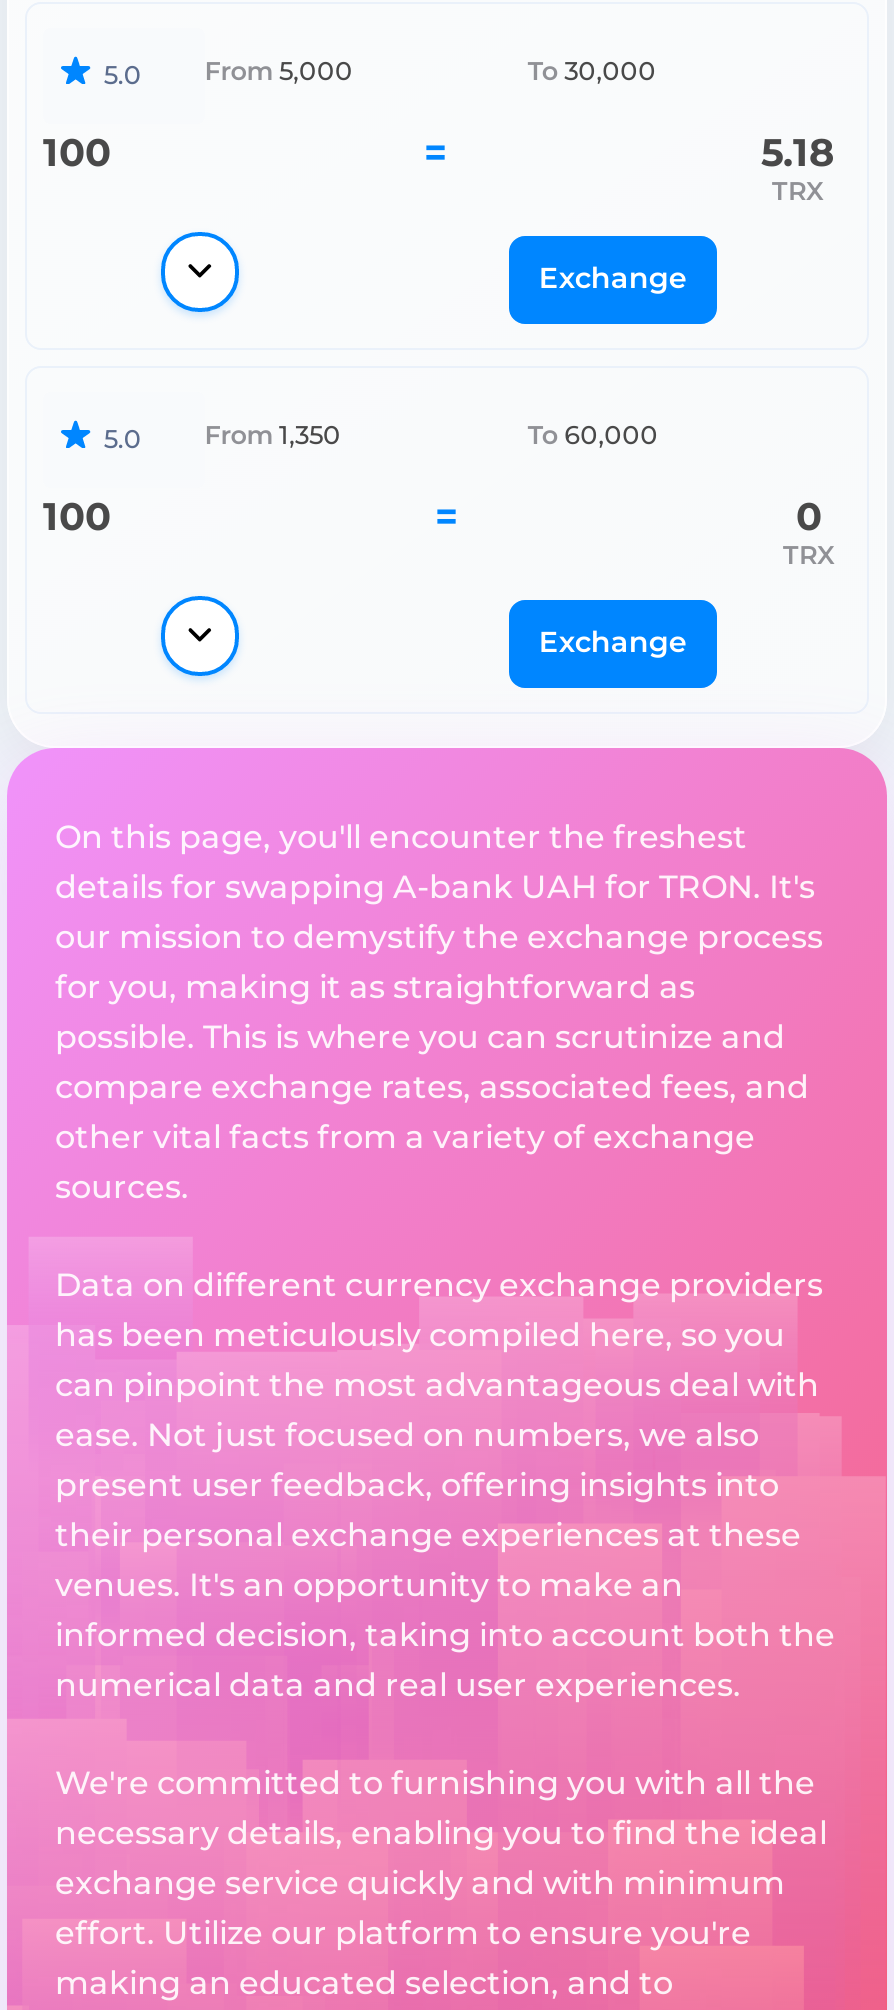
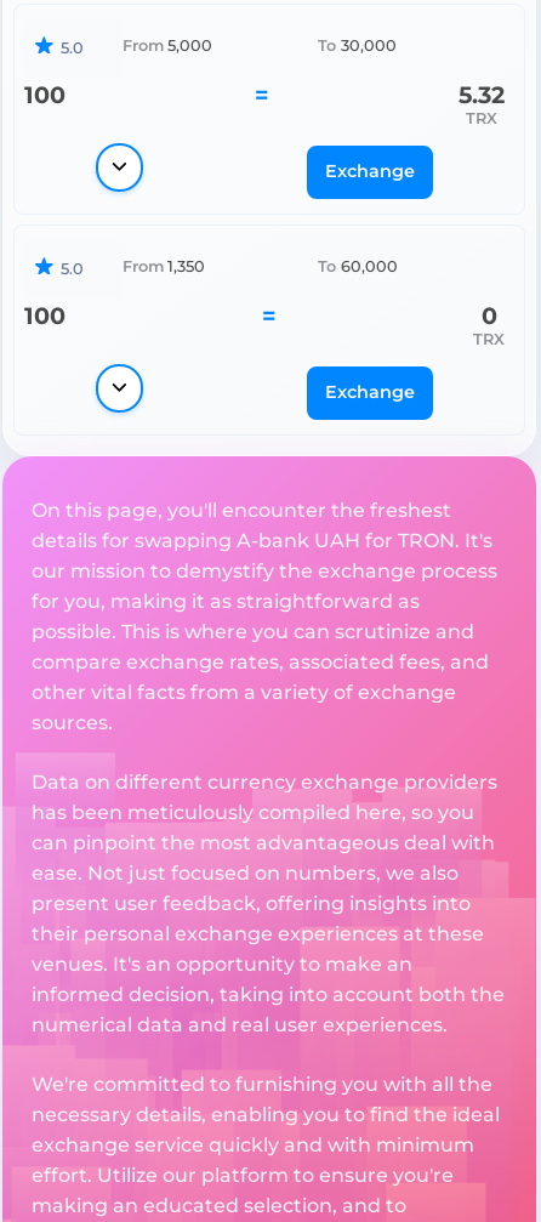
[761,127,835,175] 5.18 -> [459,80,505,109] 5.32

